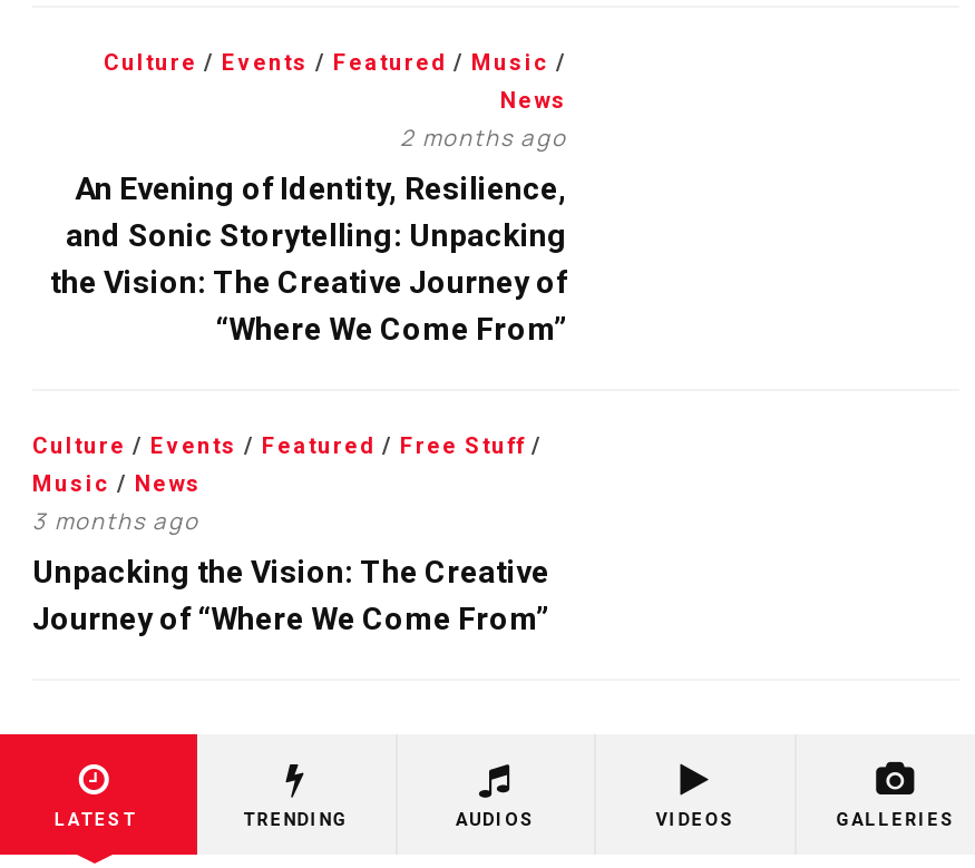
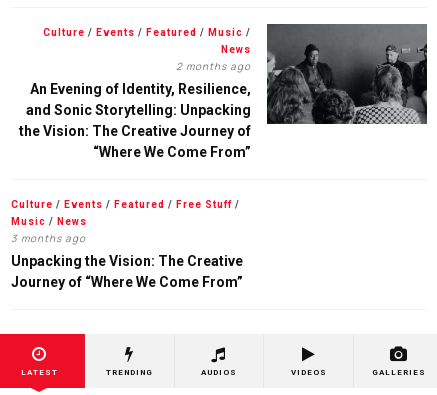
none -> [266,23,428,125] [image]

